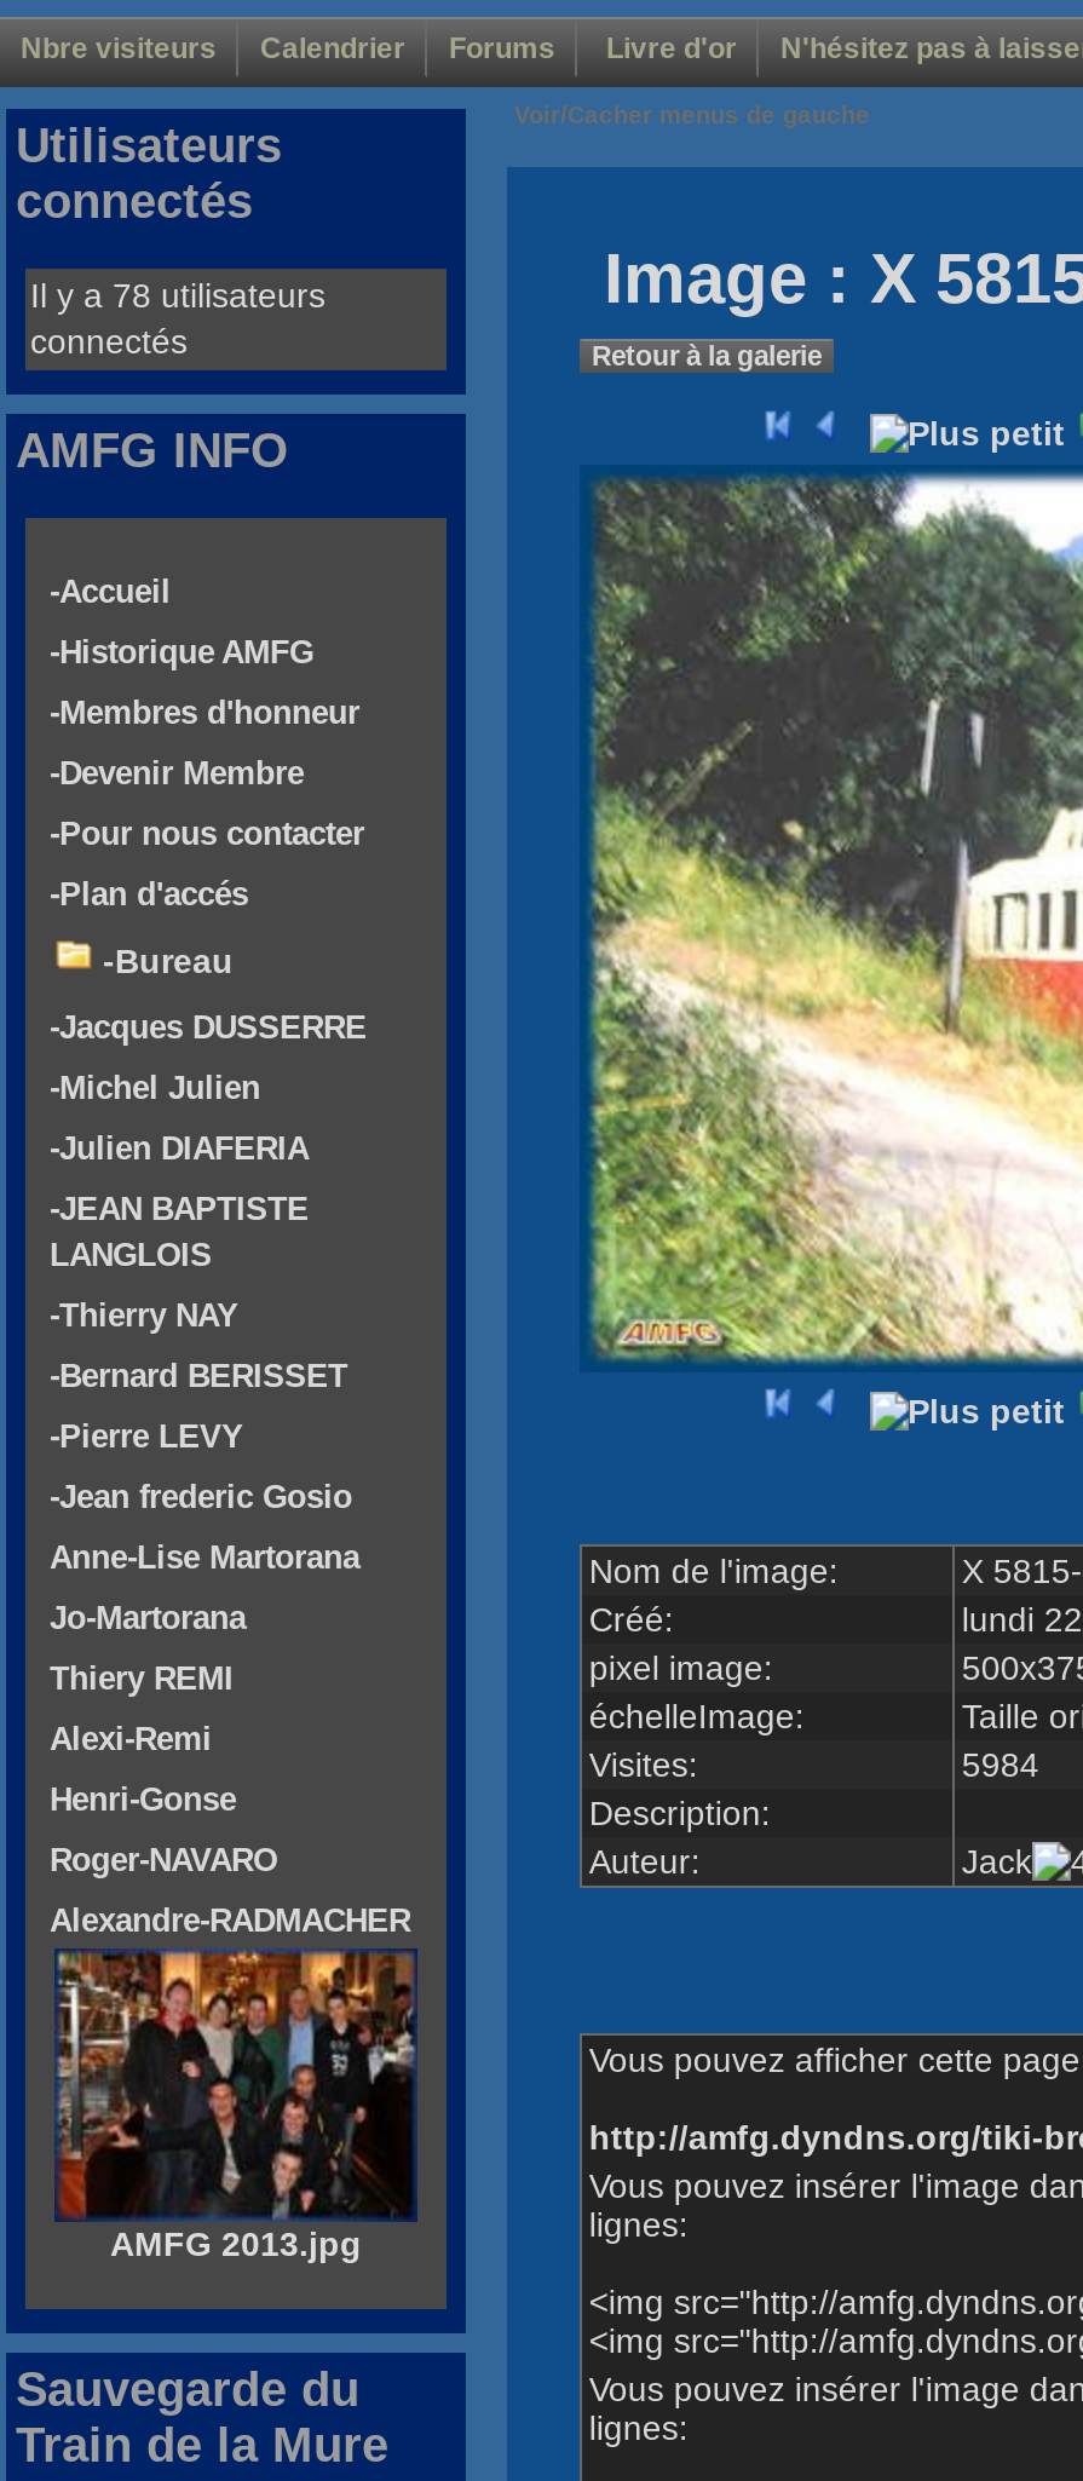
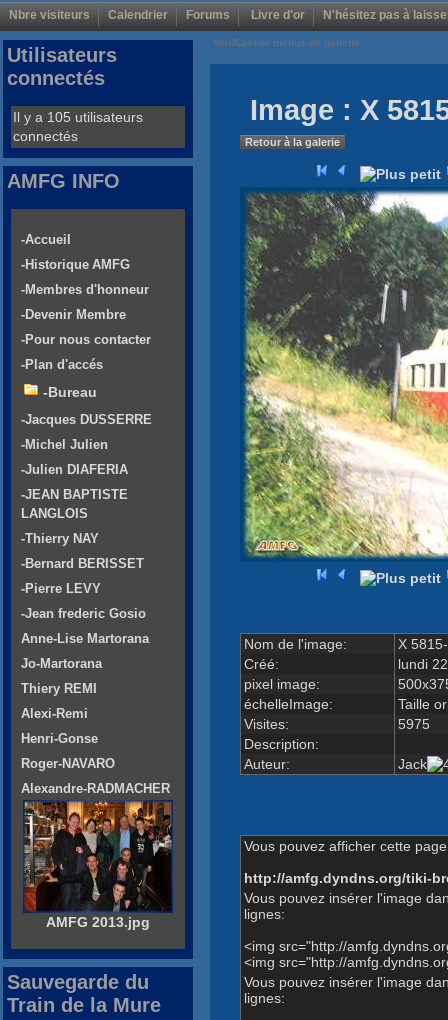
[30,277,326,316] Il y a 78 utilisateurs -> [13,109,143,125] Il y a 105 utilisateurs
[962,1744,1039,1783] 5984 -> [398,716,430,732] 5975

